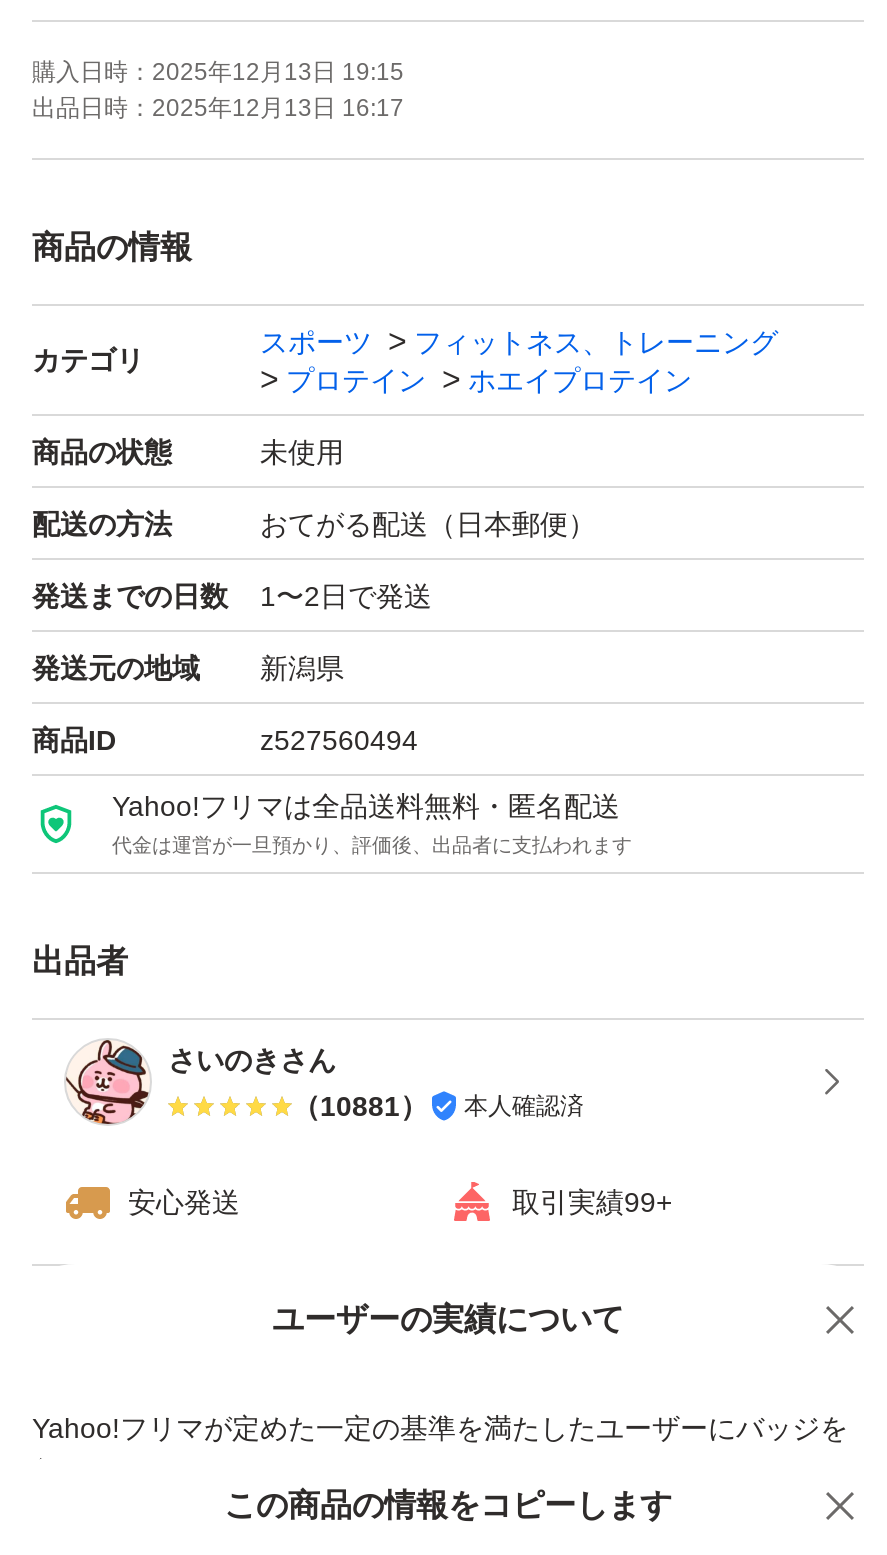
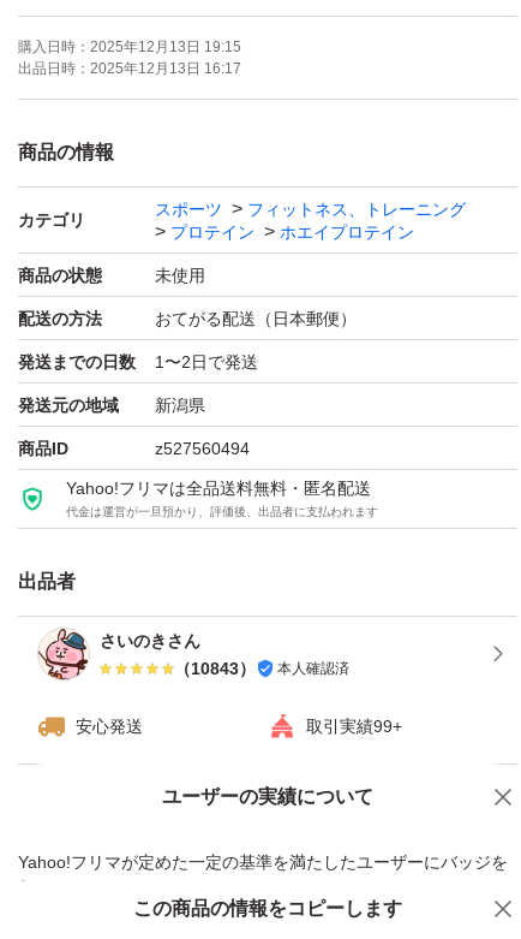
[292,1090,584,1122] （10881） 本人確認済 -> [174,659,349,678] （10843） 本人確認済

